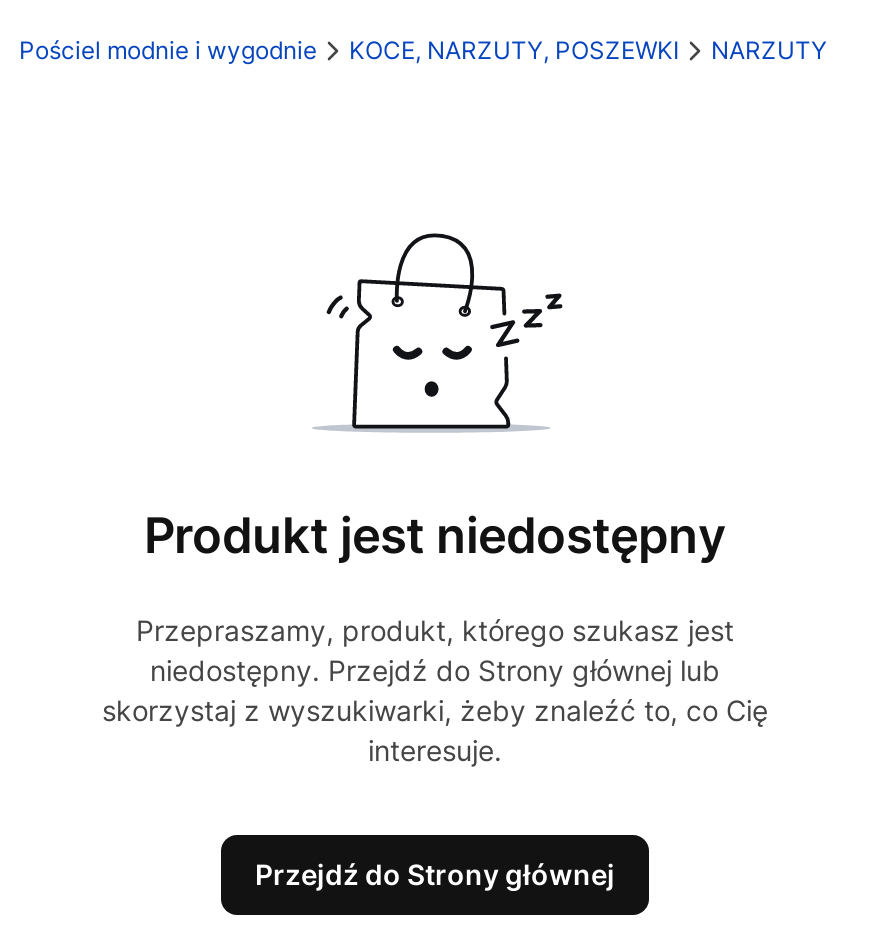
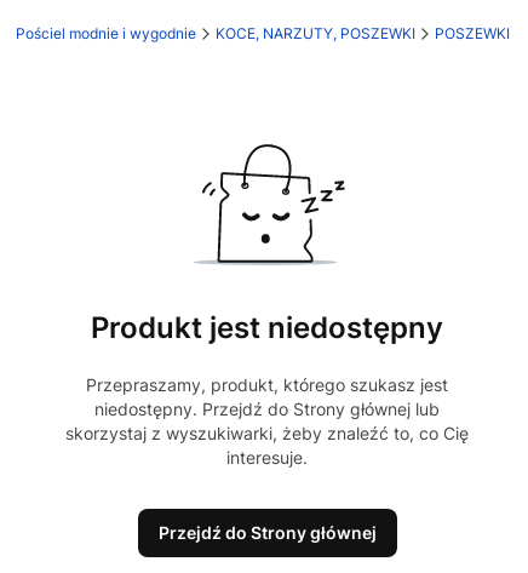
[711,35,827,65] NARZUTY -> [435,24,510,42] POSZEWKI

